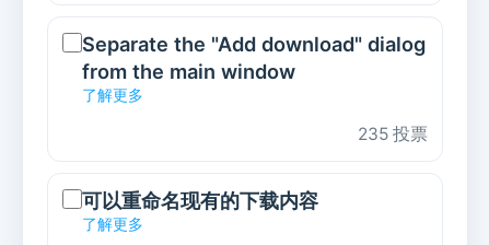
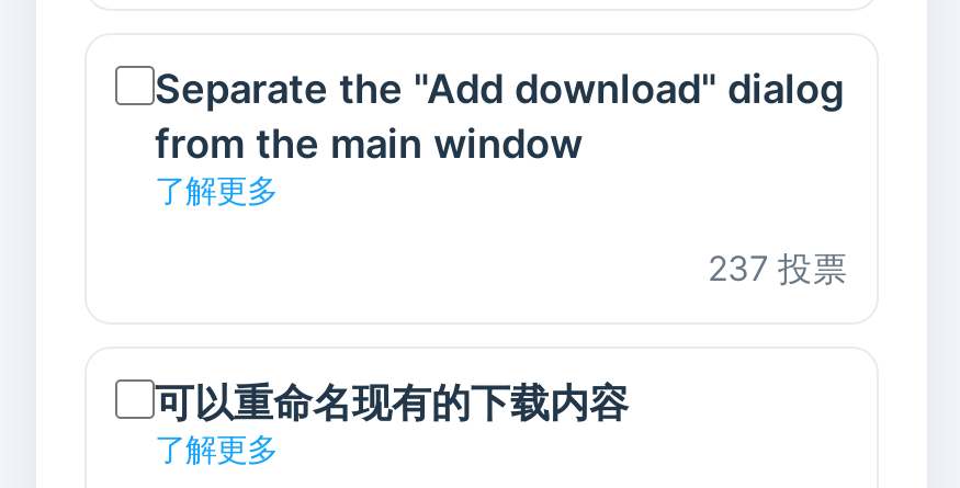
[358,124,428,144] 235 投票 -> [708,248,848,290] 237 投票

